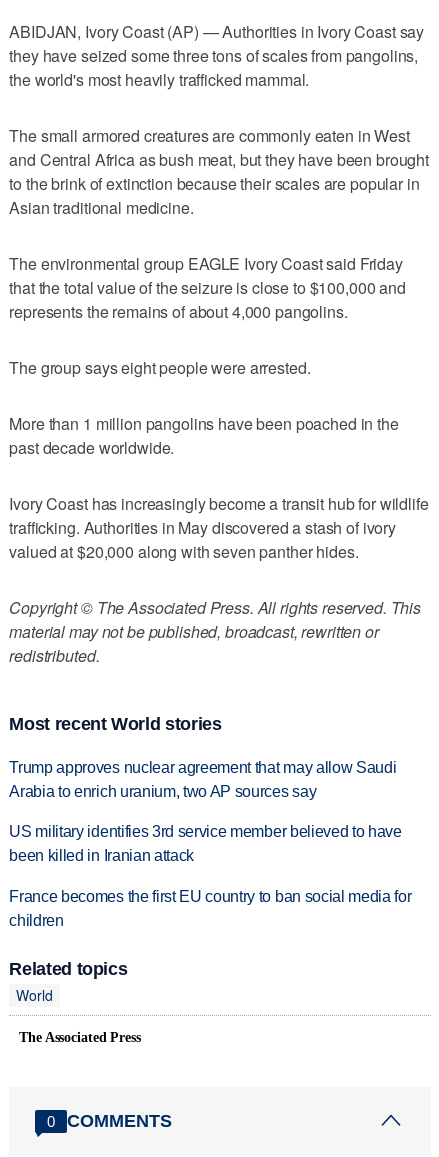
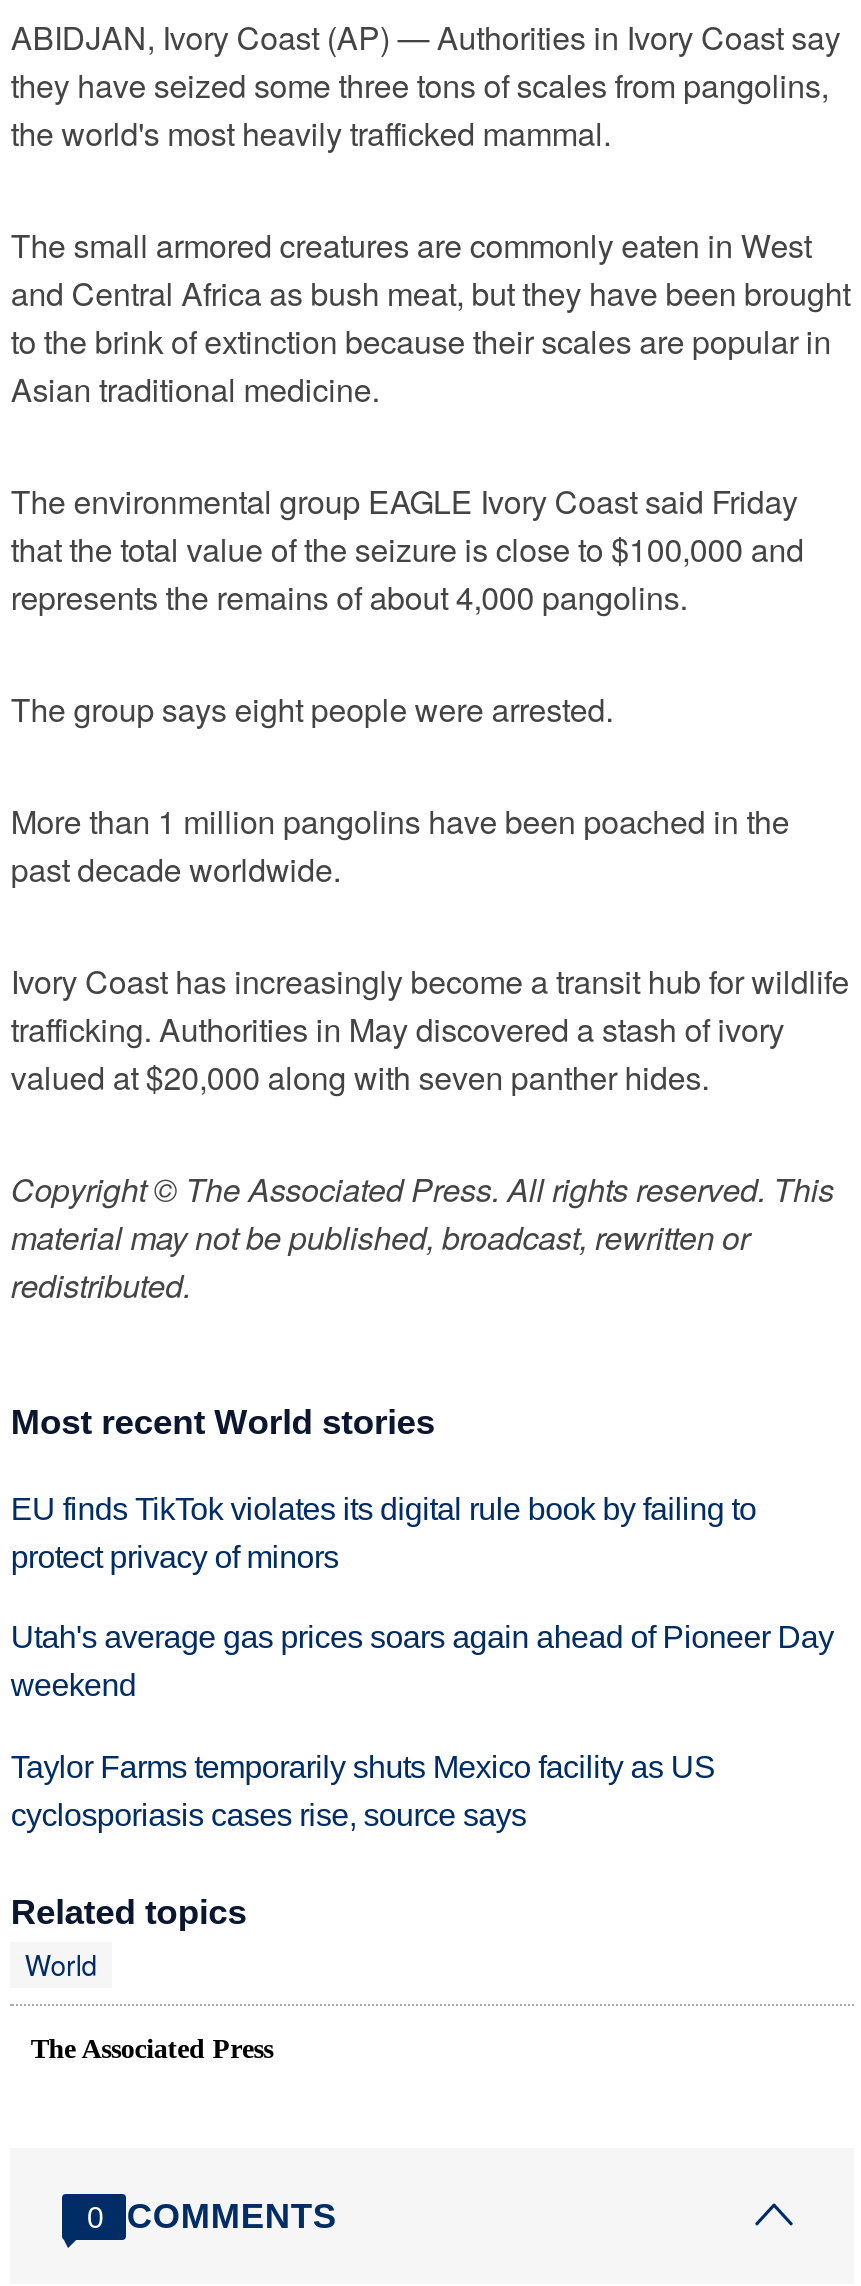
[9,759,396,800] Trump approves nuclear agreement that may allow Saudi | Arabia to enrich uranium, two AP sources say -> [11,1491,756,1573] EU finds TikTok violates its digital rule book by failing to | protect privacy of minors
[9,823,402,864] US military identifies 3rd service member believed to have | been killed in Iranian attack -> [11,1621,834,1703] Utah's average gas prices soars again ahead of Pioneer Day | weekend
[9,888,411,929] France becomes the first EU country to ban social media for | children -> [11,1750,715,1832] Taylor Farms temporarily shuts Mexico facility as US | cyclosporiasis cases rise, source says

